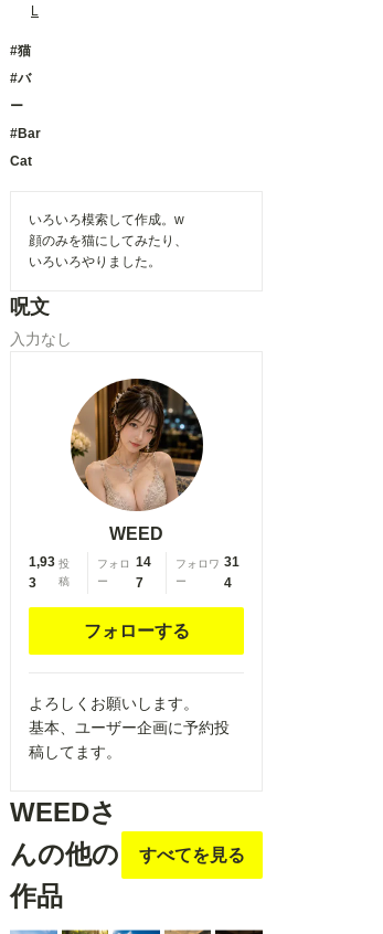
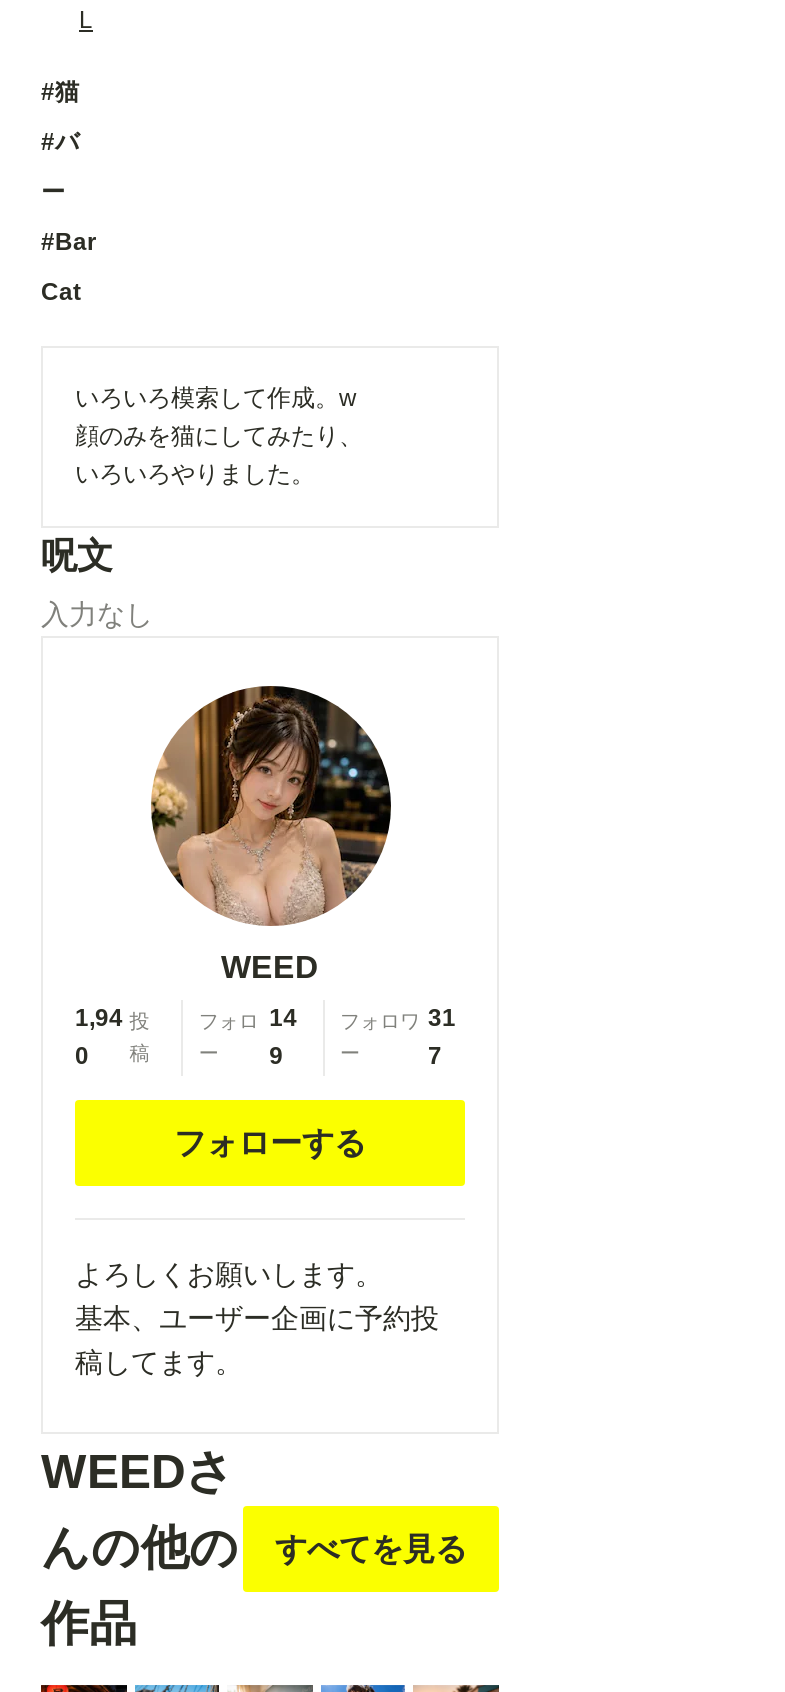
[29,554,70,570] 1,93 投 -> [75,1004,150,1032] 1,94 投
[29,575,70,591] 3 稿 -> [75,1042,150,1070] 0 稿
[136,575,144,591] 7 -> [269,1042,283,1070] 9
[224,575,231,591] 4 -> [428,1042,442,1070] 7

